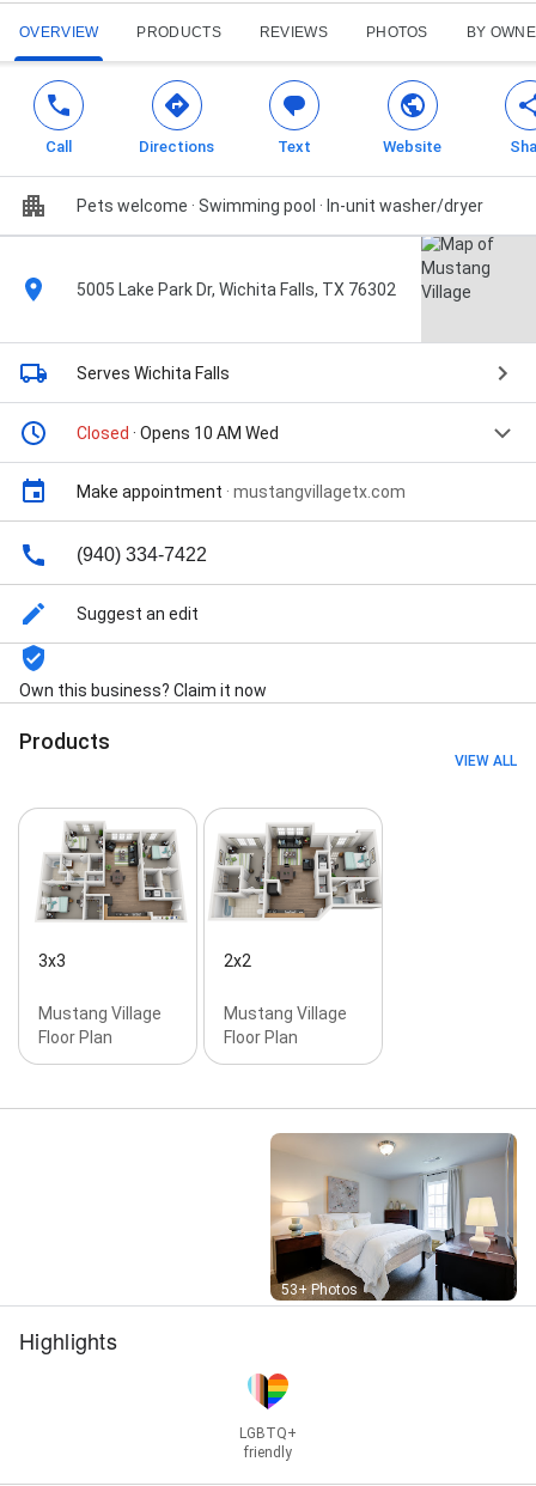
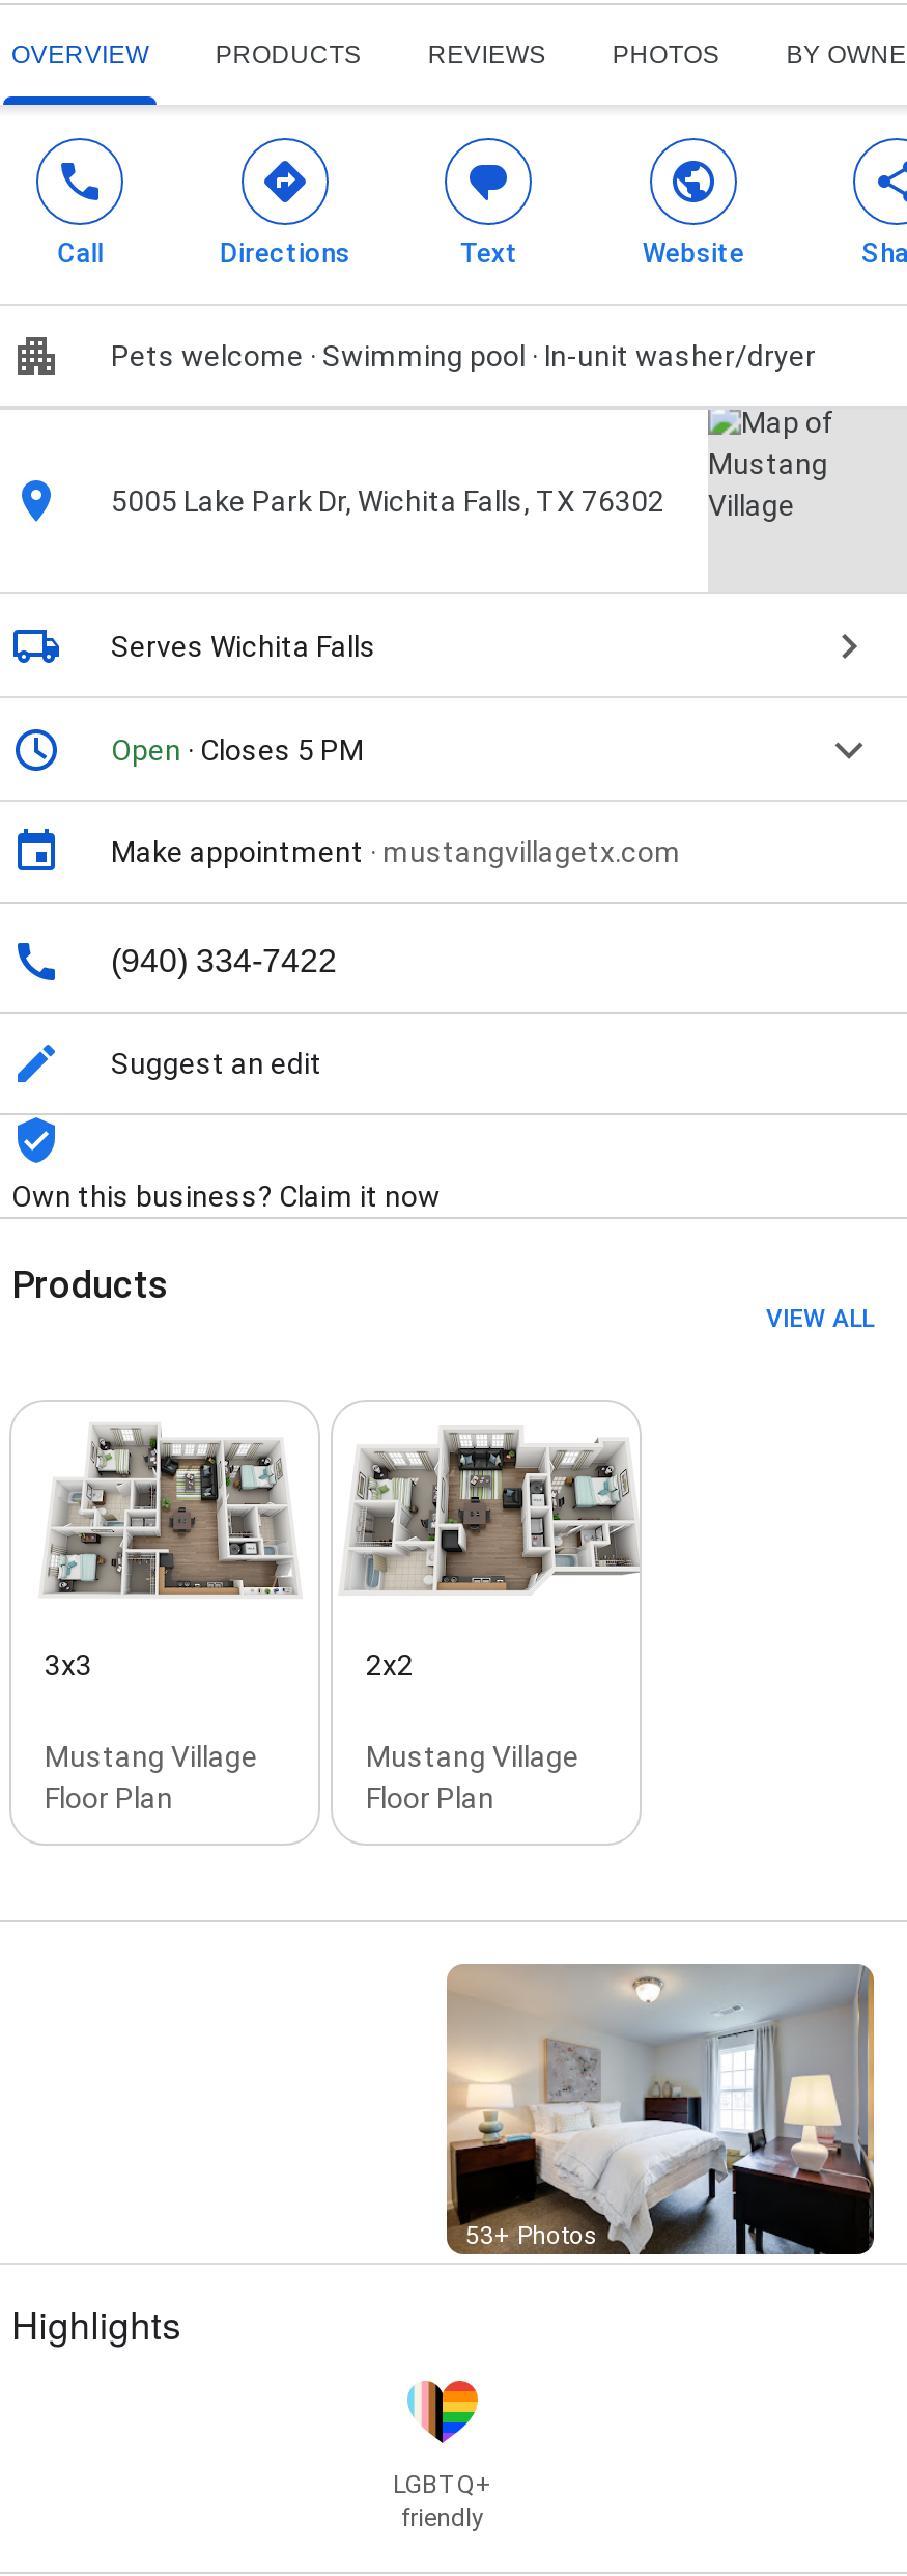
[77,424,279,443] Closed · Opens 10 AM Wed -> [111,734,364,767] Open · Closes 5 PM

